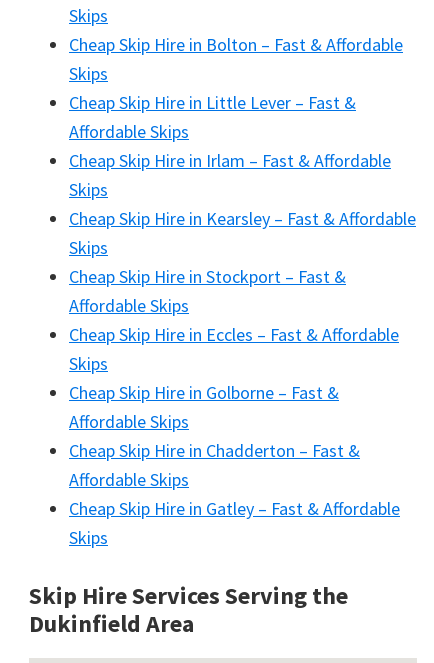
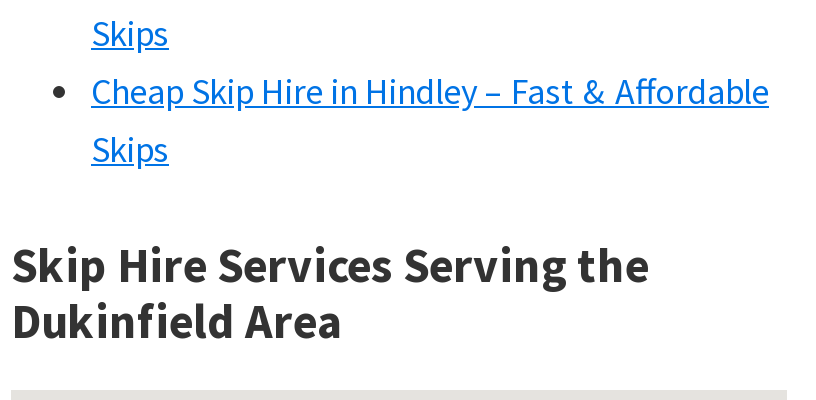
[69,33,416,520] Cheap Skip Hire in Bolton – Fast & Affordable | Skips | Cheap Skip Hire in Little Lever – Fast & | Affordable Skips | Cheap Skip Hire in Irlam – Fast & Affordable | Skips | Cheap Skip Hire in Kearsley – Fast & Affordable | Skips | Cheap Skip Hire in Stockport – Fast & | Affordable Skips | Cheap Skip Hire in Eccles – Fast & Affordable | Skips | Cheap Skip Hire in Golborne – Fast & | Affordable Skips | Cheap Skip Hire in Chadderton – Fast & | Affordable Skips | Cheap Skip Hire in Gatley – Fast & Affordable -> [91,67,769,113] Cheap Skip Hire in Hindley – Fast & Affordable

